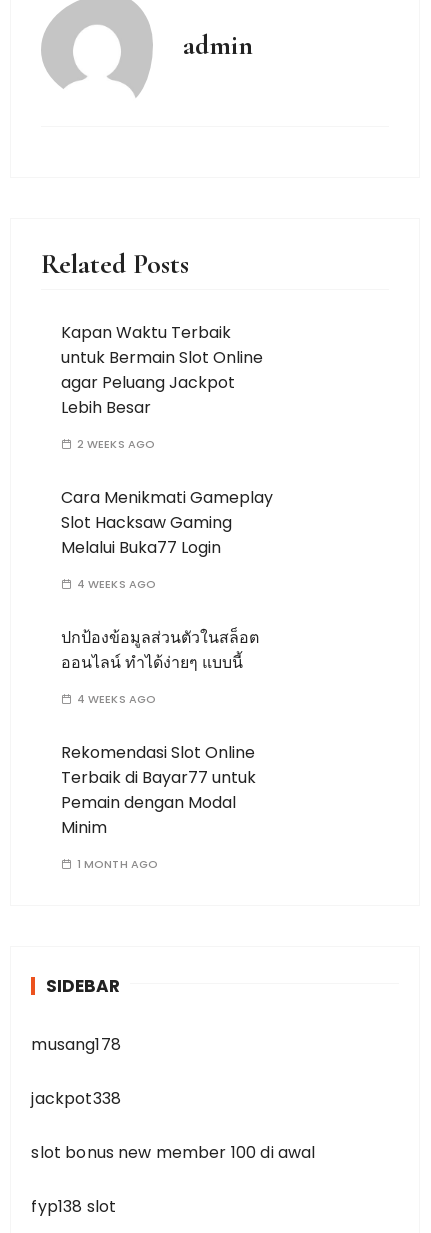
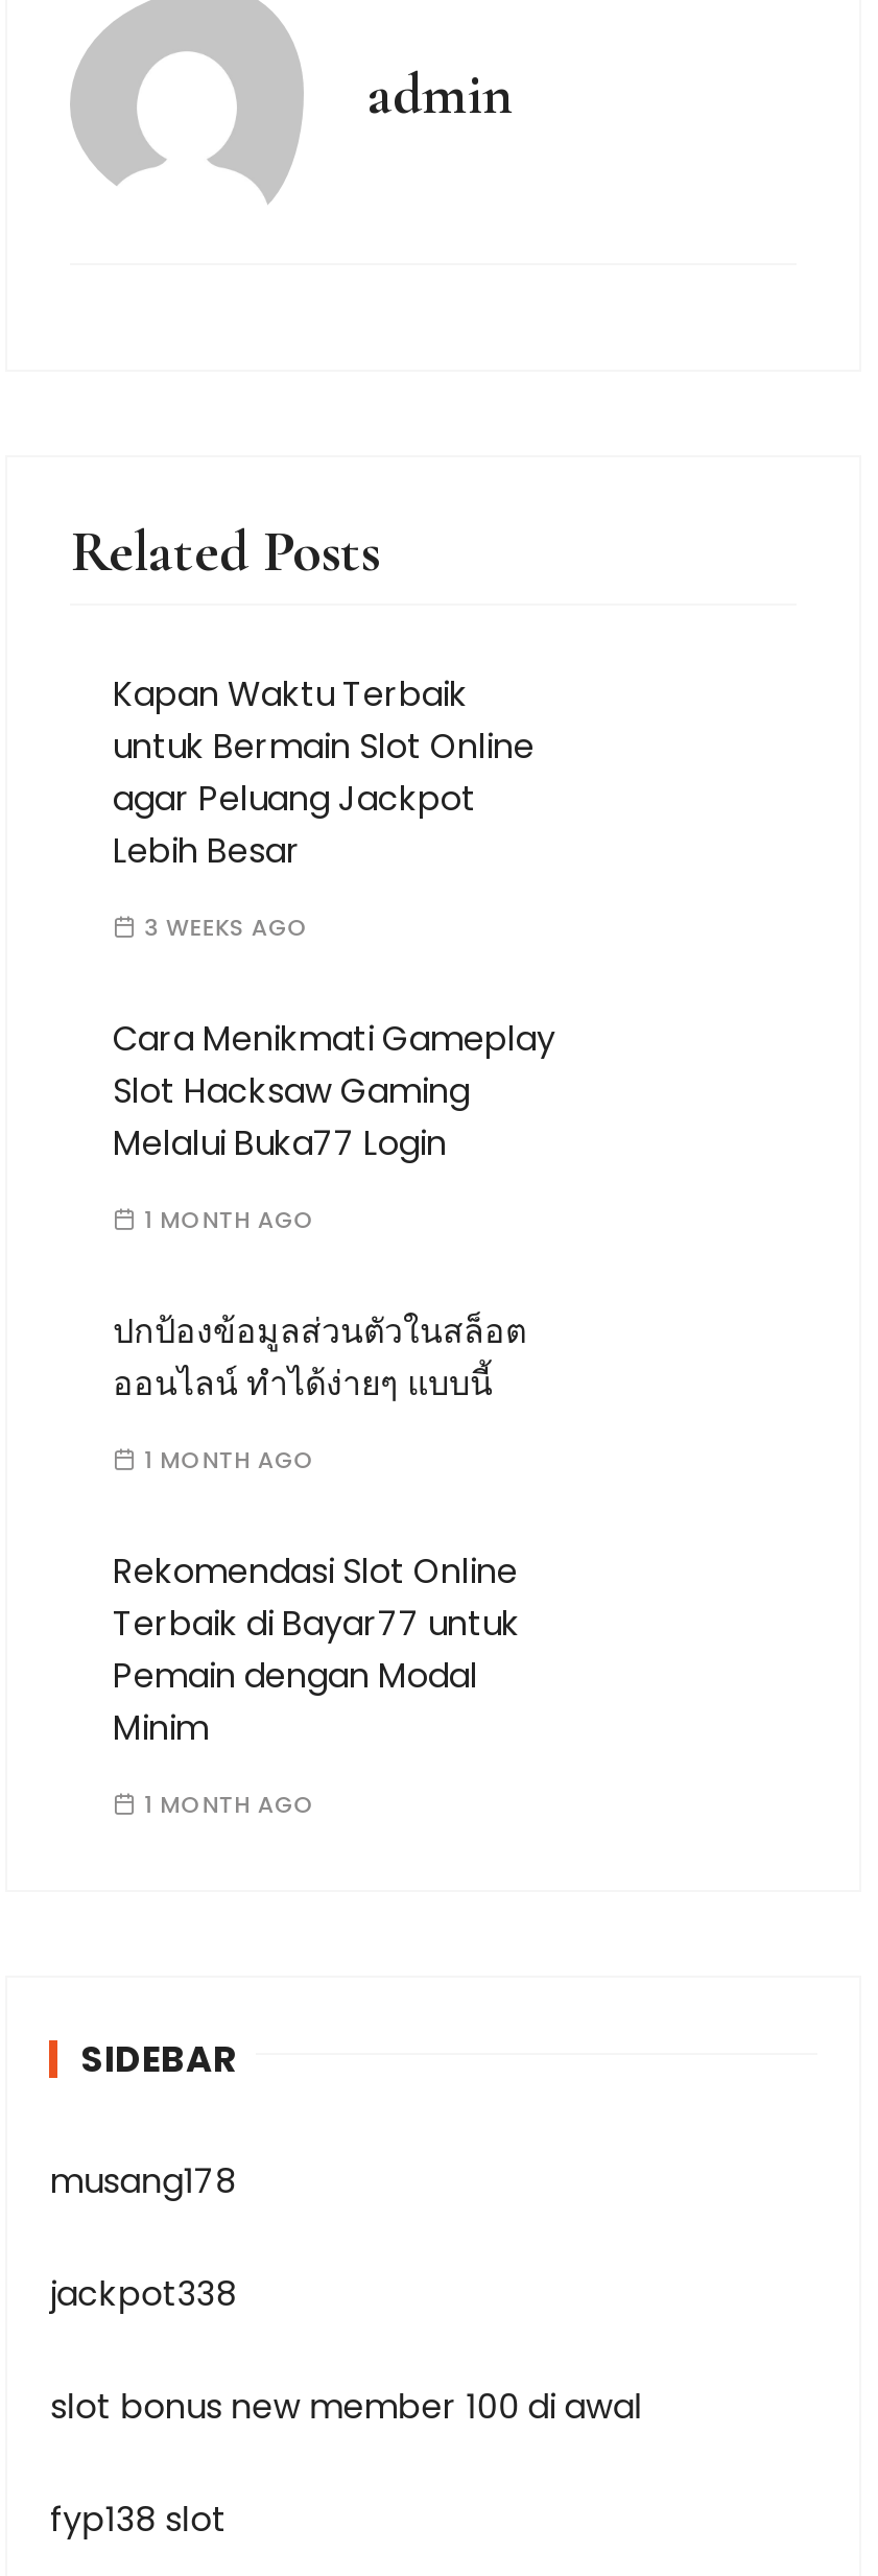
[77,436,155,452] 2 WEEKS AGO -> [144,911,309,944] 3 WEEKS AGO
[77,576,156,592] 4 WEEKS AGO -> [144,1203,315,1236] 1 MONTH AGO
[77,691,156,707] 4 WEEKS AGO -> [144,1443,315,1476] 1 MONTH AGO

